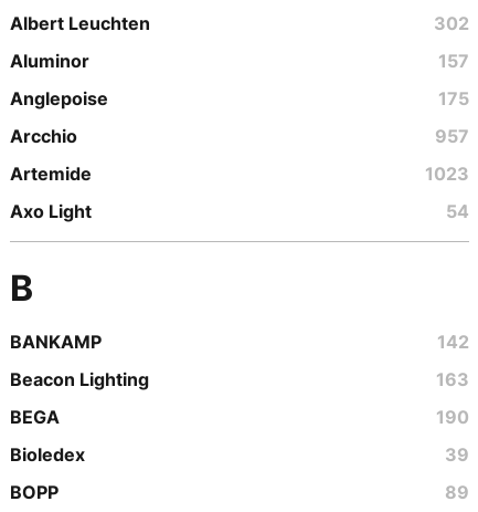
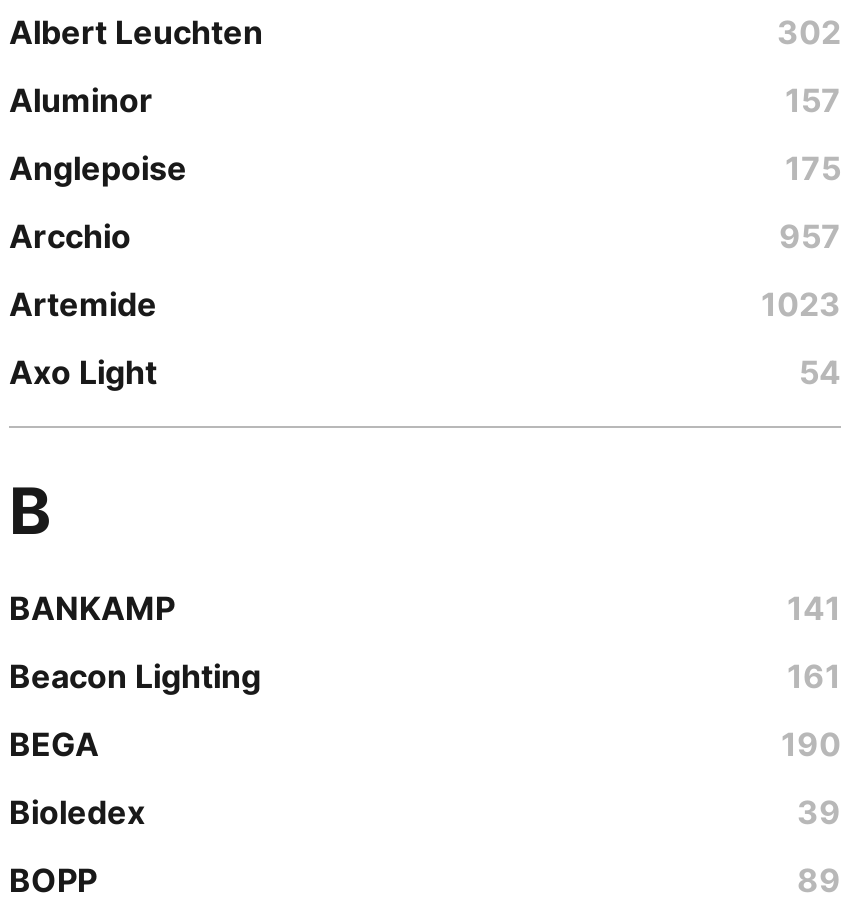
[437,330,469,352] 142 -> [787,587,841,627] 141
[436,368,469,390] 163 -> [787,655,841,695] 161

